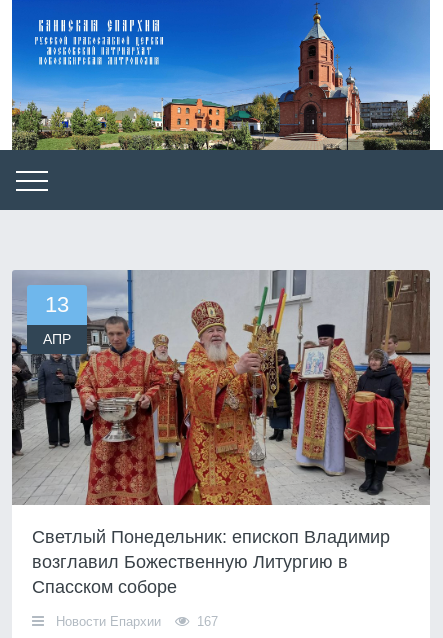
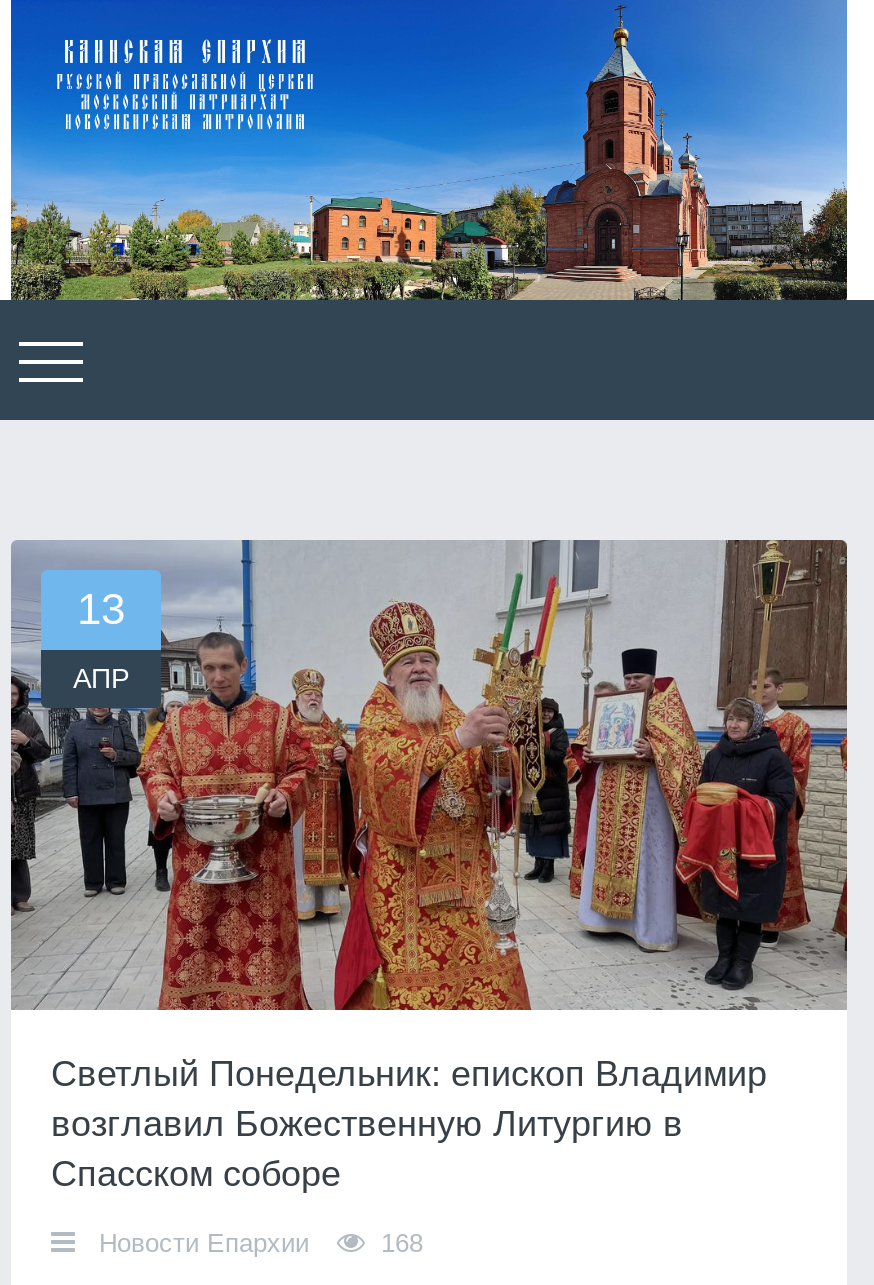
[197,614,218,629] 167 -> [381,1229,423,1259] 168

